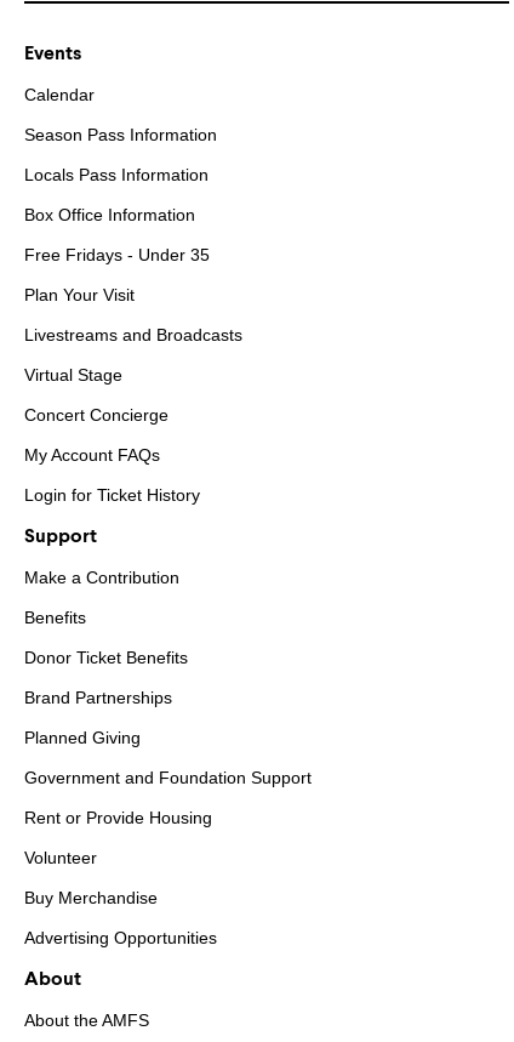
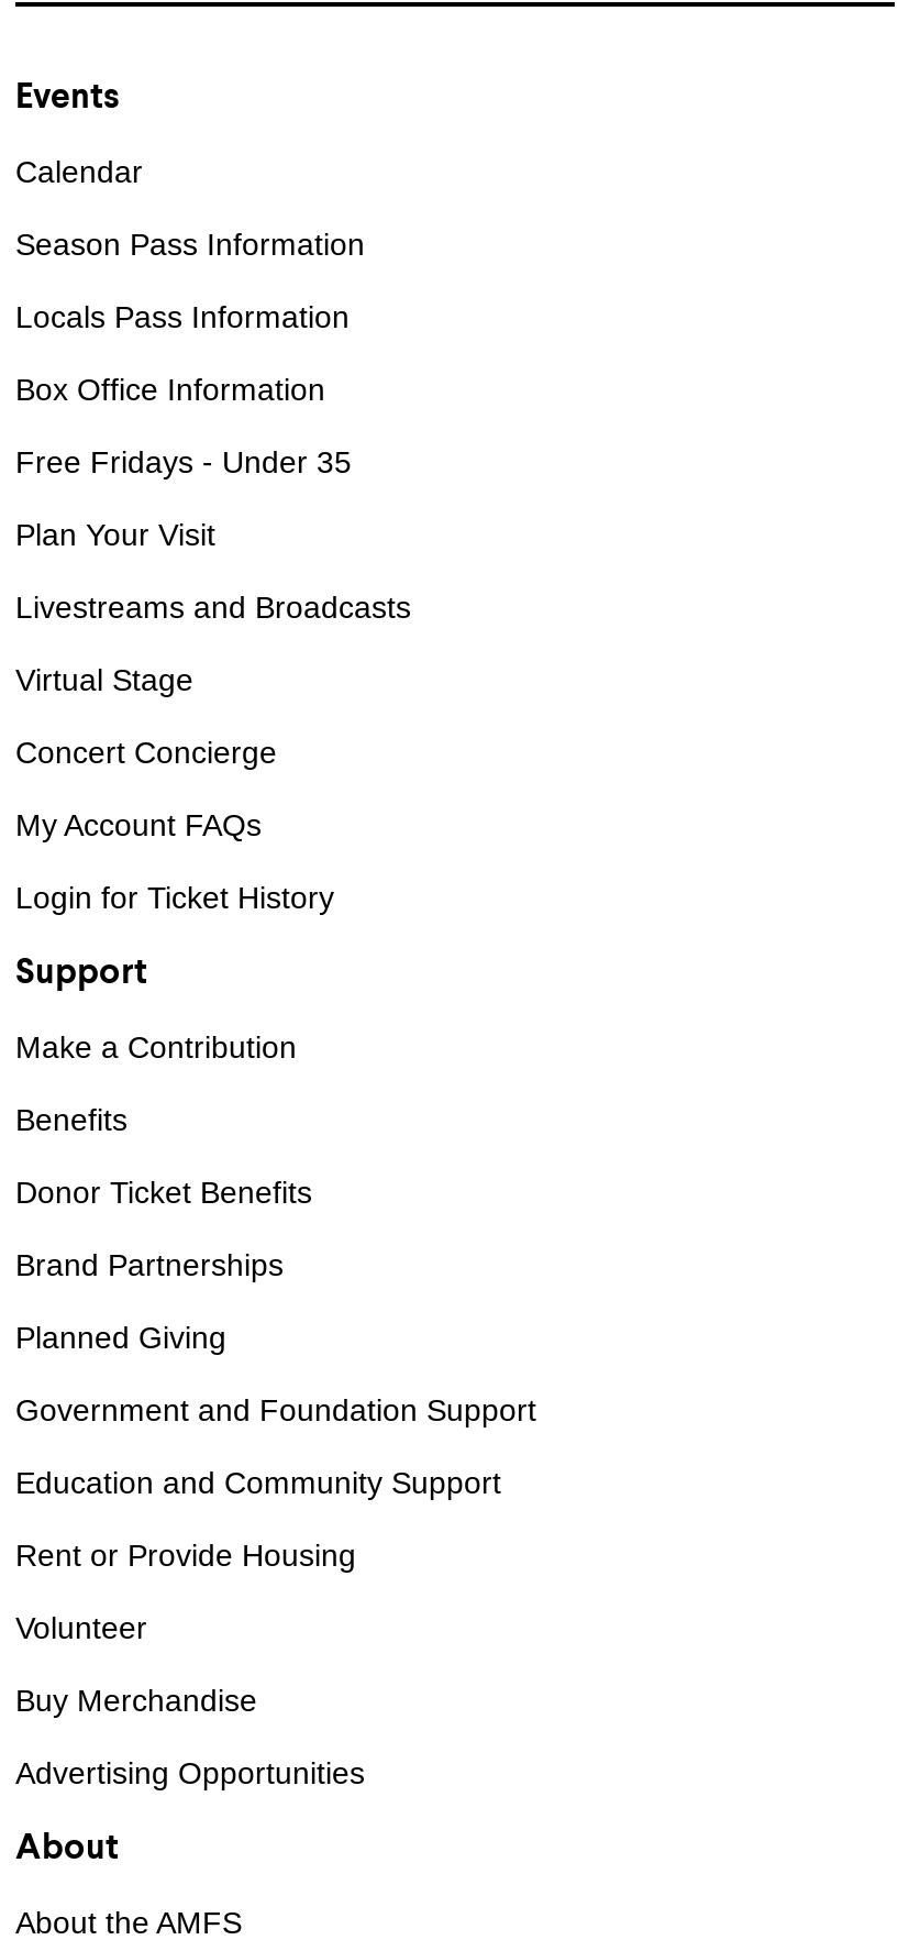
none -> [15,1465,501,1501] Education and Community Support

